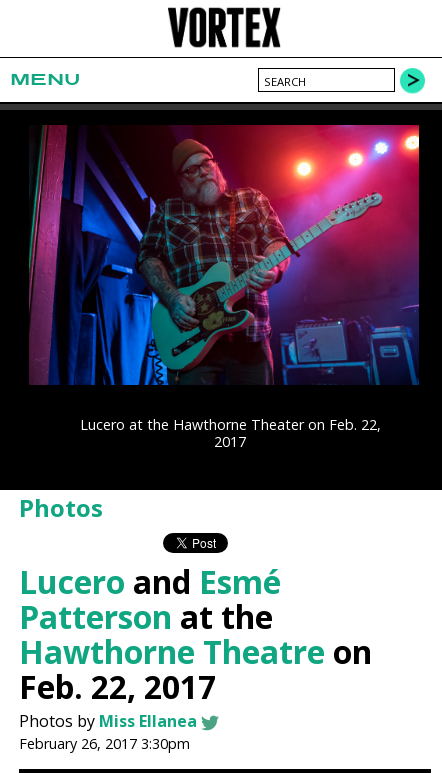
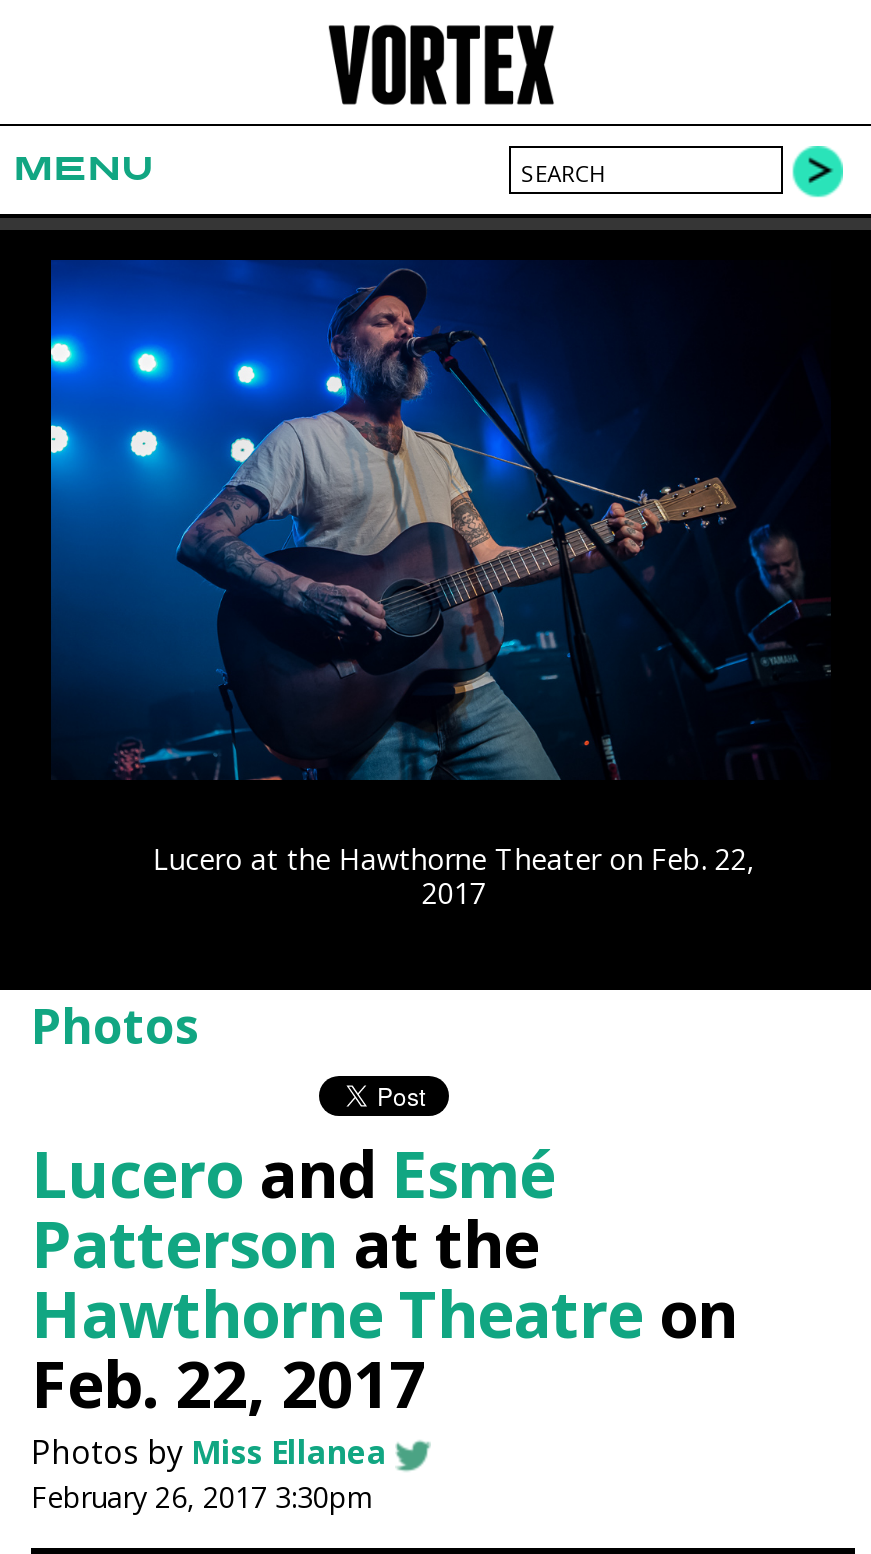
[28,124,420,386] [image] -> [49,258,831,782] [image]

